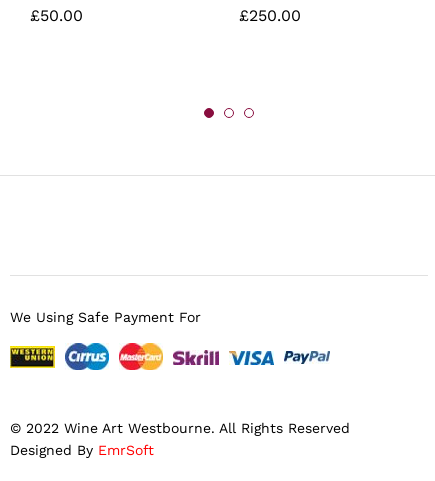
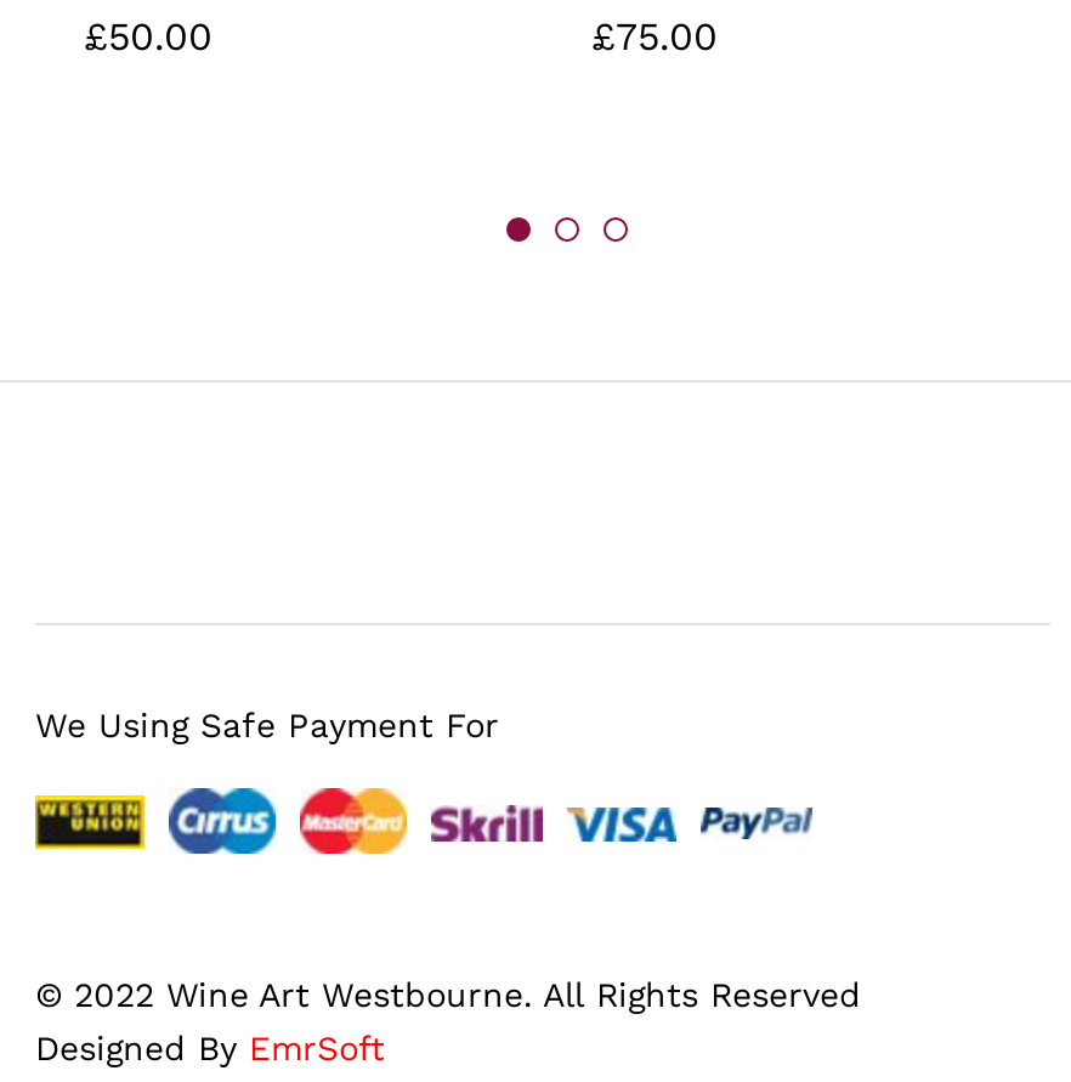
[239,6,301,25] £250.00 -> [591,13,718,59] £75.00

